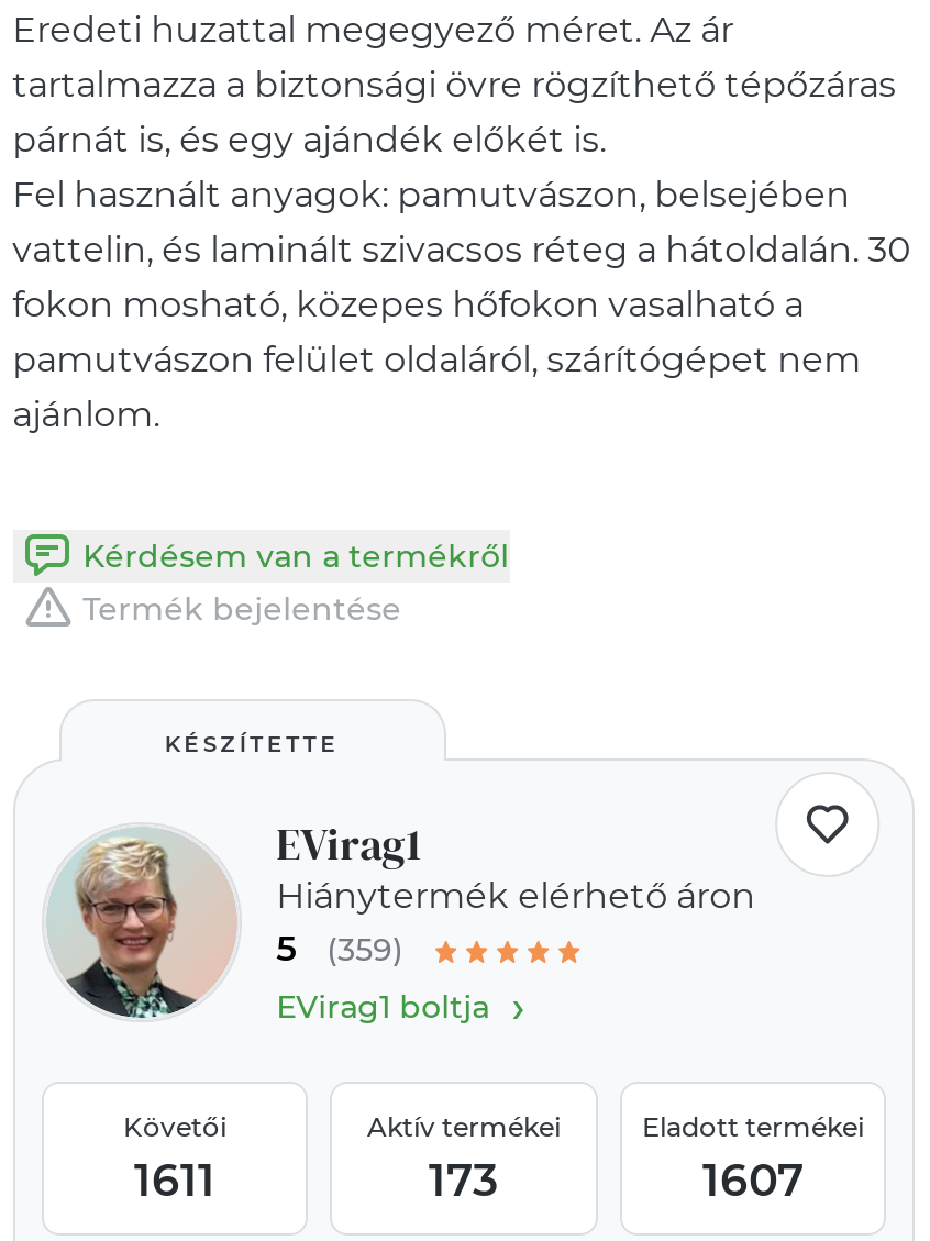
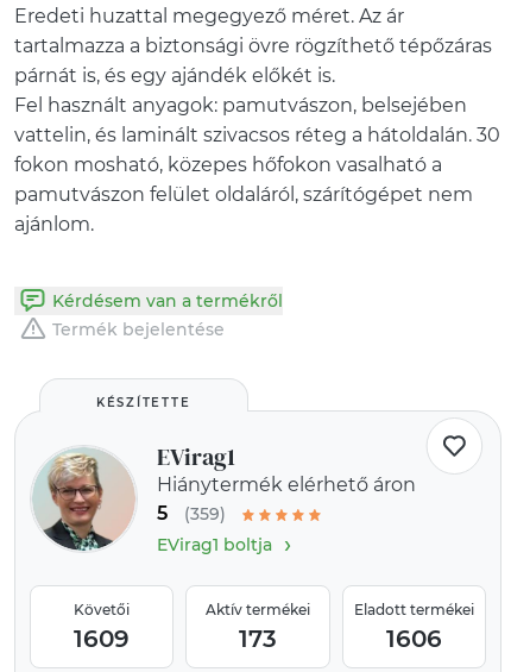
[134,1154,215,1207] 1611 -> [74,624,129,653] 1609
[702,1154,804,1207] 1607 -> [386,624,442,653] 1606

